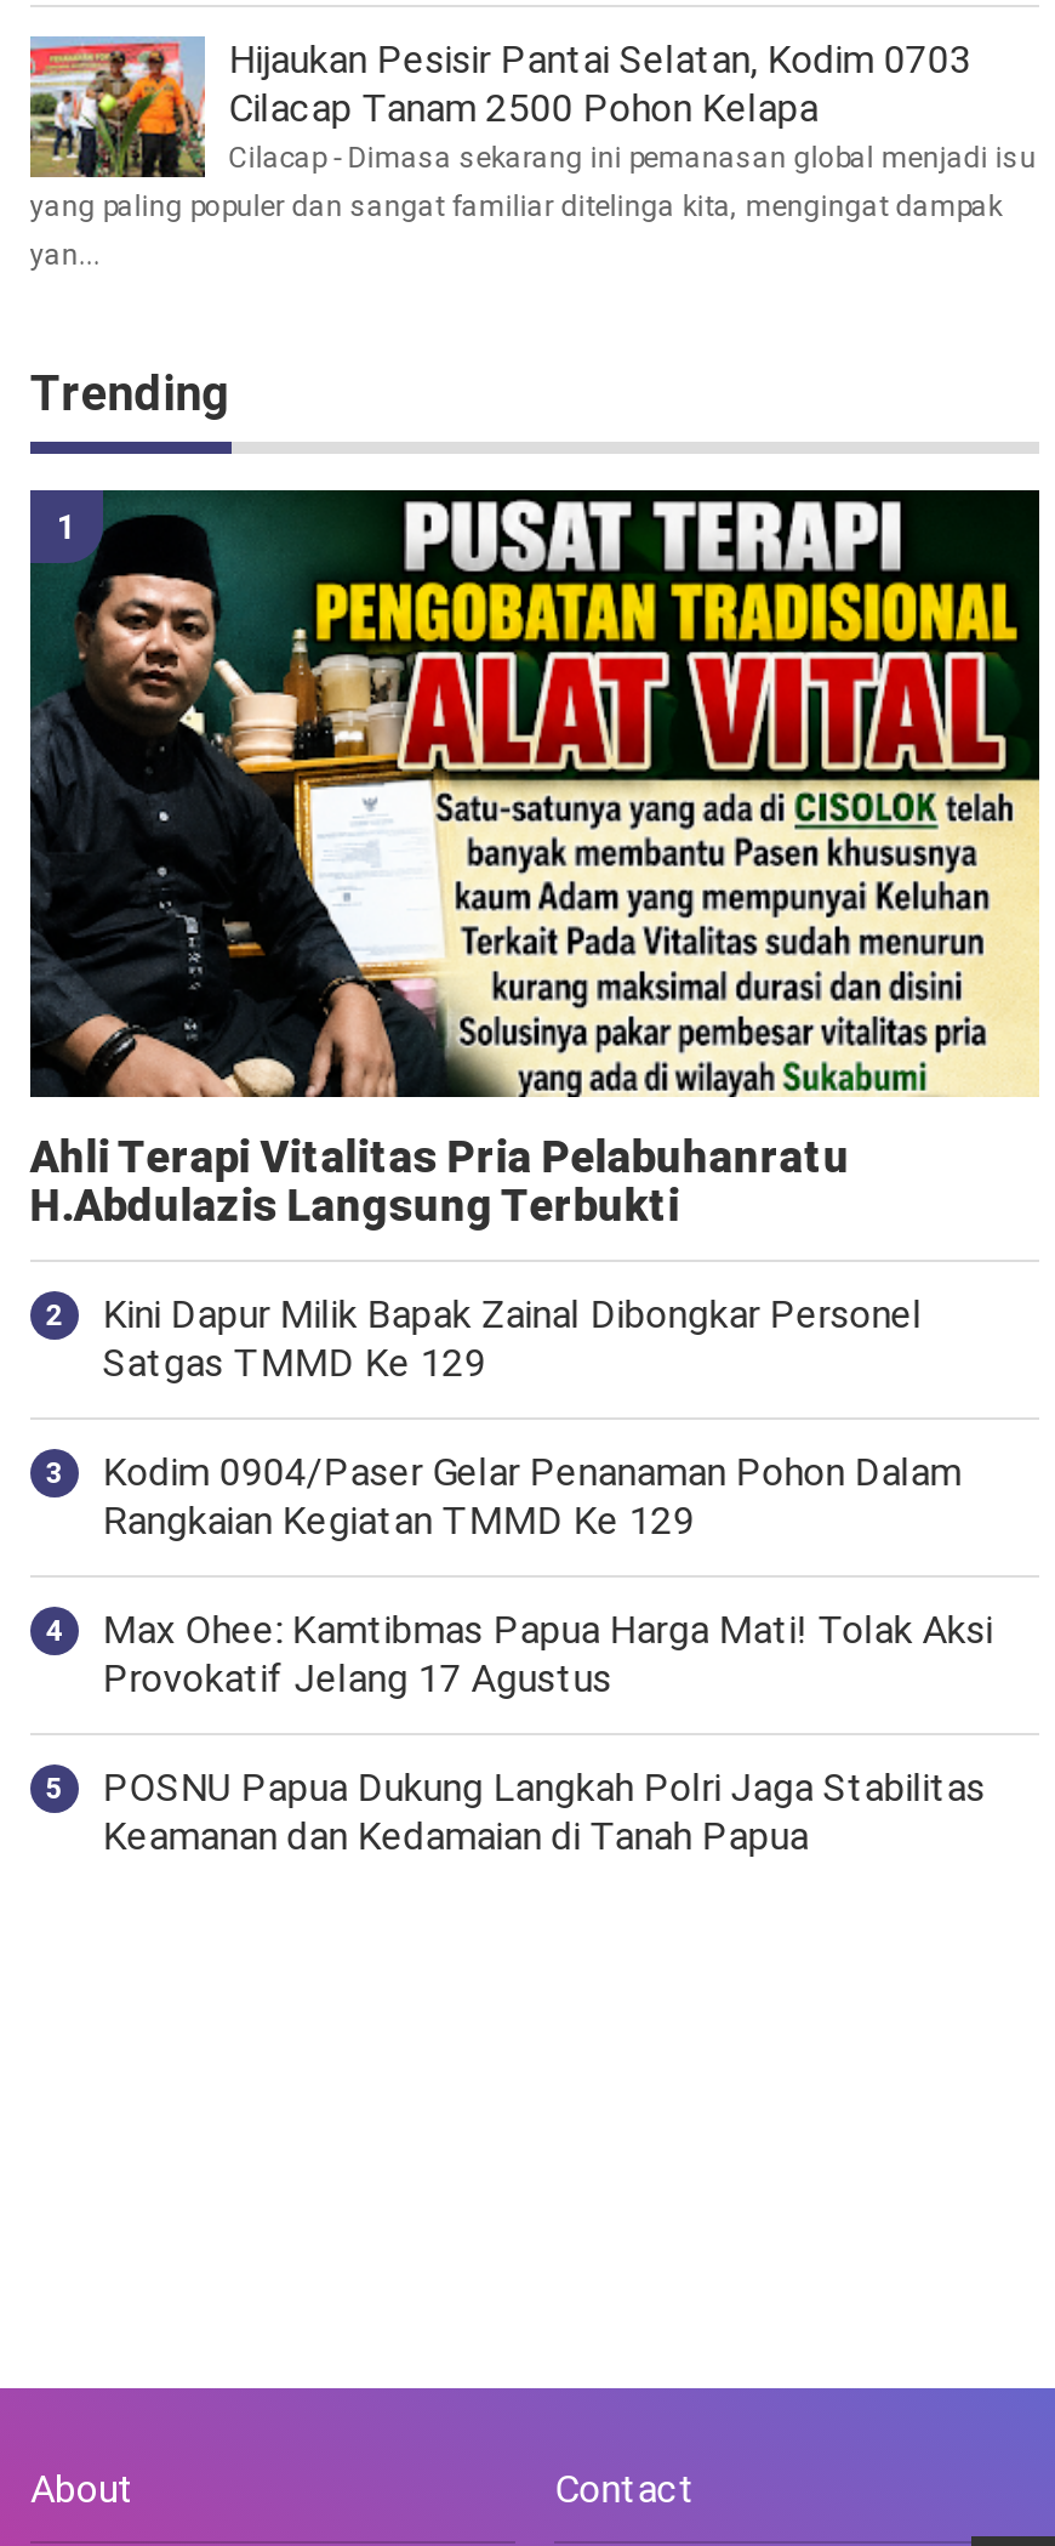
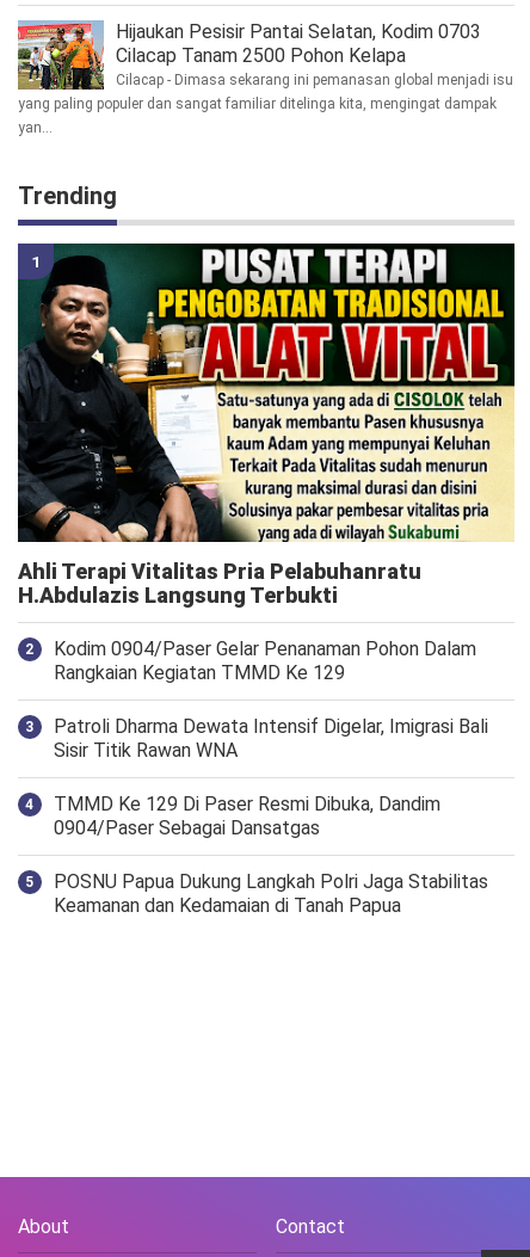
[102,1292,922,1387] Kini Dapur Milik Bapak Zainal Dibongkar Personel | Satgas TMMD Ke 129 -> none
moved [102,1450,961,1544] -> [53,638,476,684]: Kodim 0904/Paser Gelar Penanaman Pohon Dalam | Rangkaian Kegiatan TMMD Ke 129
[102,1607,992,1702] Max Ohee: Kamtibmas Papua Harga Mati! Tolak Aksi | Provokatif Jelang 17 Agustus -> [53,715,488,840] Patroli Dharma Dewata Intensif Digelar, Imigrasi Bali | Sisir Titik Rawan WNA | TMMD Ke 129 Di Paser Resmi Dibuka, Dandim | 0904/Paser Sebagai Dansatgas

